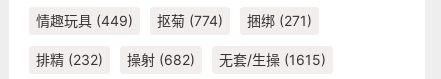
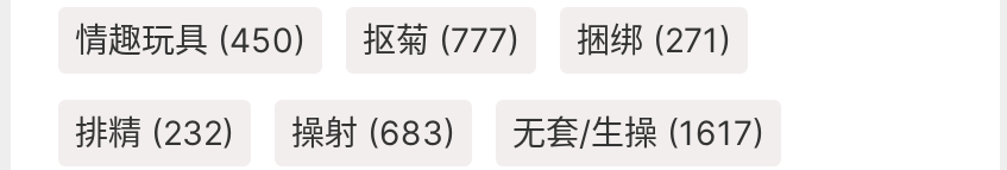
[36,12,133,29] 情趣玩具(449) -> [75,18,306,58] 情趣玩具(450)
[157,12,223,29] 抠菊(774) -> [363,18,520,58] 抠菊(777)
[127,51,195,68] 操射(682) -> [291,111,455,151] 操射(683)
[219,51,326,68] 无套/生操(1615) -> [512,111,764,151] 无套/生操(1617)

